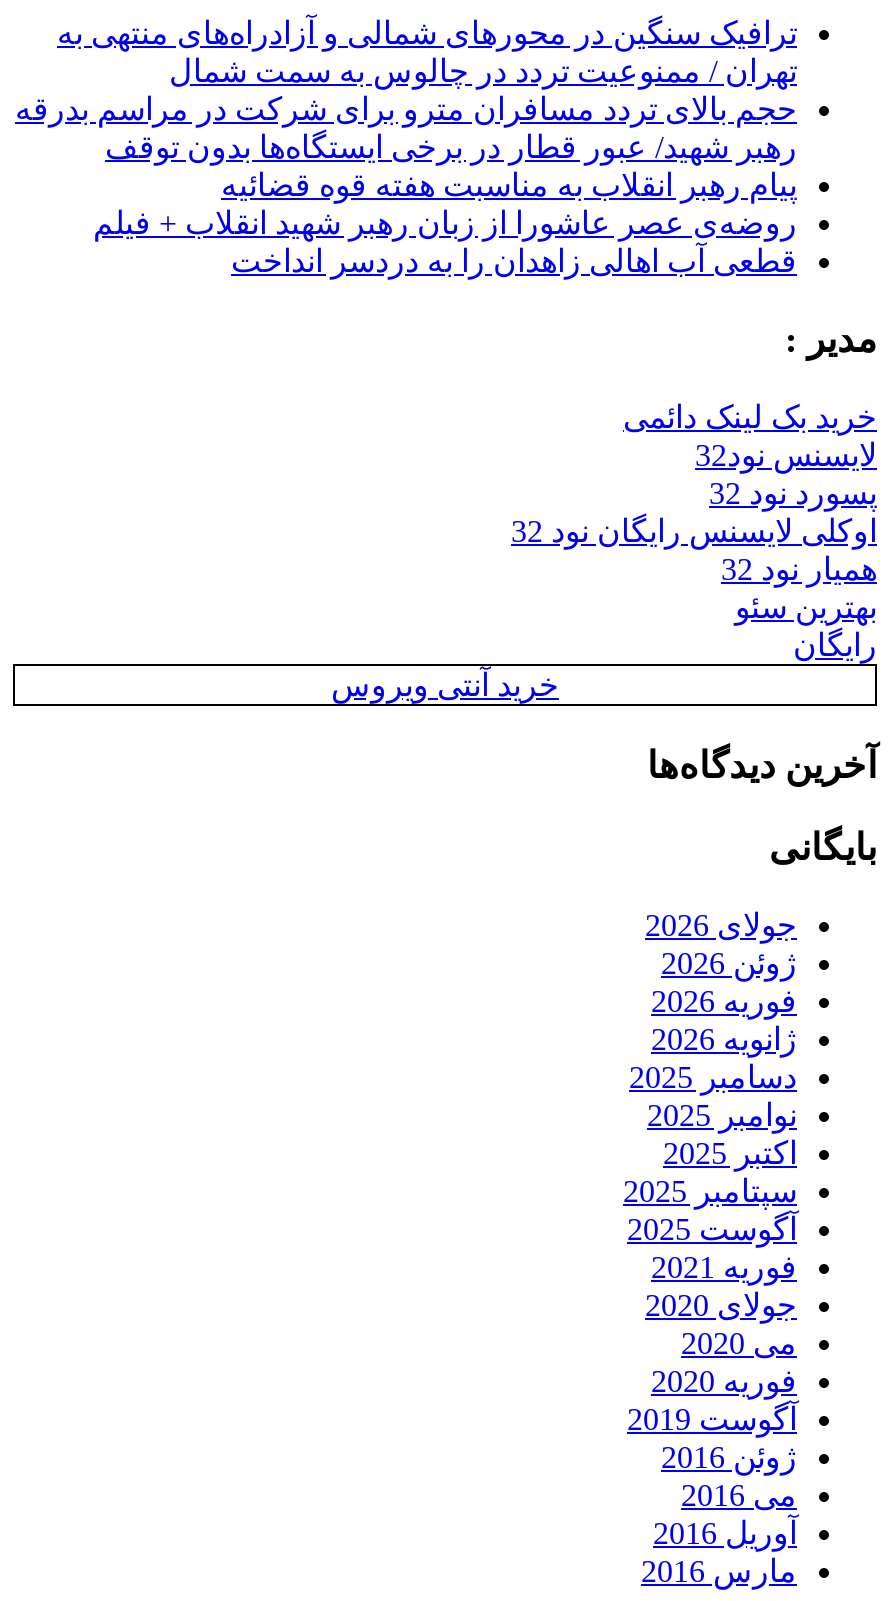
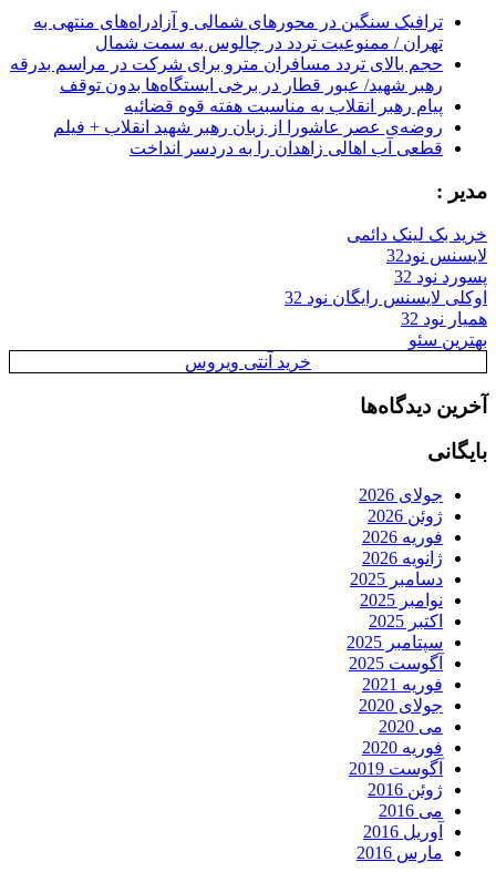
[793,628,877,662] رایگان -> none

